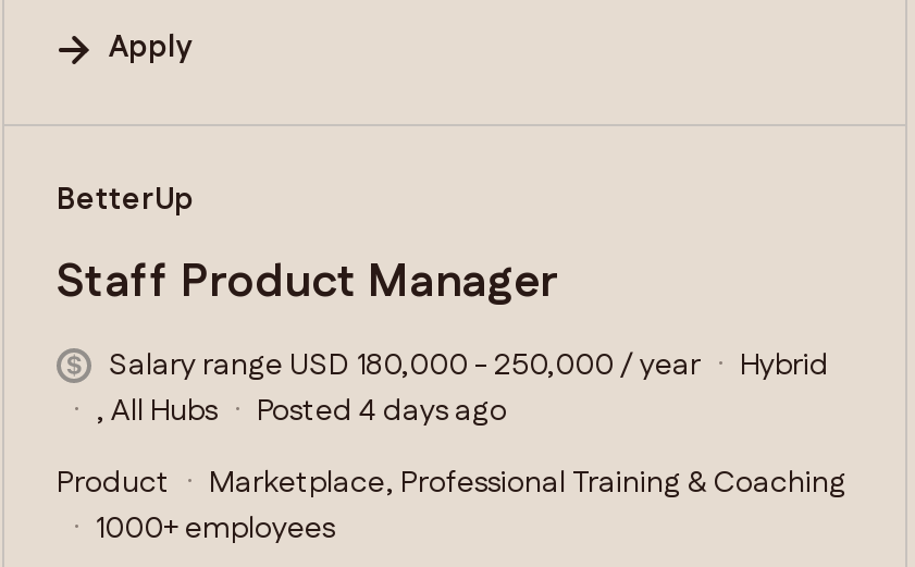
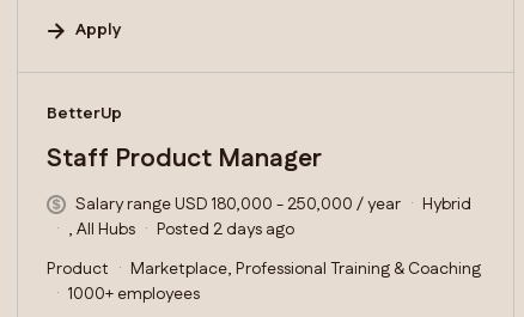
[257,390,507,433] Posted 4 days ago -> [157,218,294,242] Posted 2 days ago

